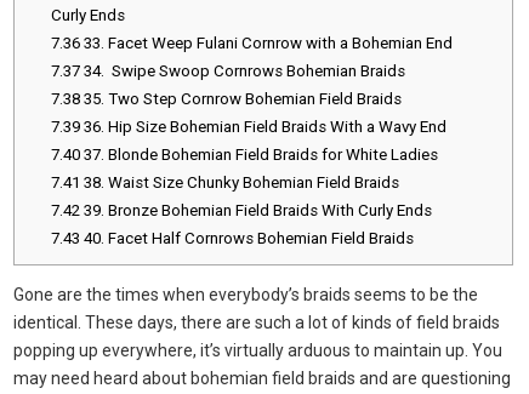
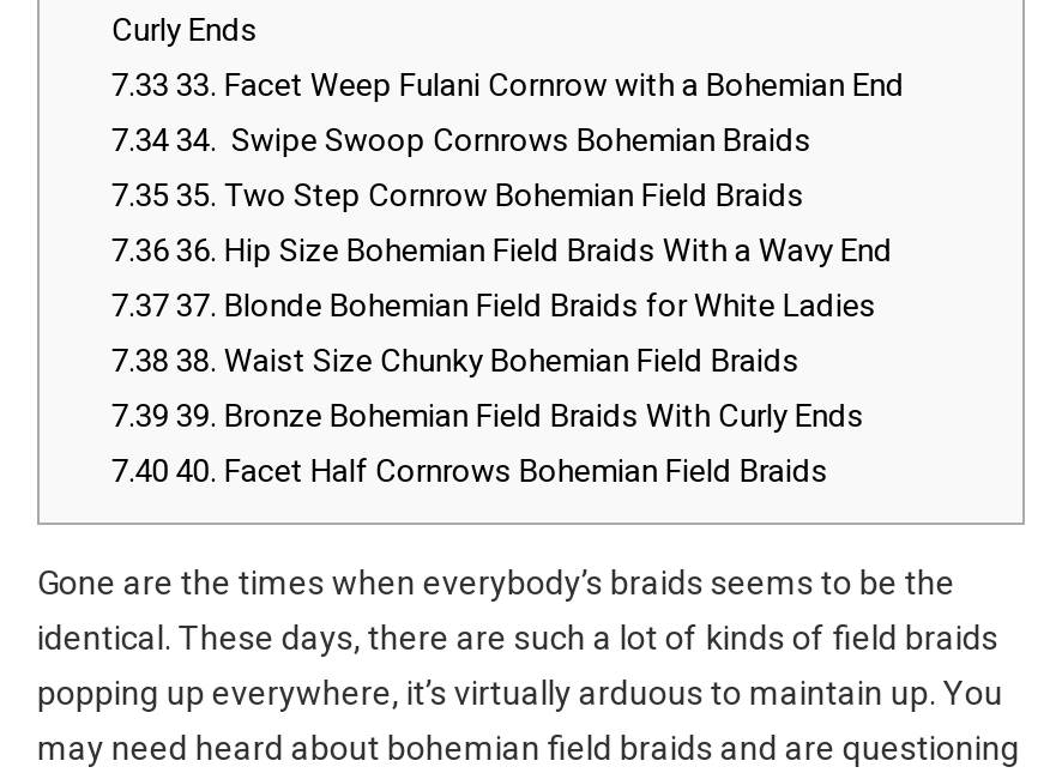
[51,34,452,52] 7.36 33. Facet Weep Fulani Cornrow with a Bohemian End -> [111,67,905,103] 7.33 33. Facet Weep Fulani Cornrow with a Bohemian End
[51,62,405,80] 7.37 34. Swipe Swoop Cornrows Bohemian Braids -> [111,122,811,158] 7.34 34. Swipe Swoop Cornrows Bohemian Braids
[51,90,401,108] 7.38 35. Two Step Cornrow Bohemian Field Braids -> [111,177,804,213] 7.35 35. Two Step Cornrow Bohemian Field Braids
[51,117,446,136] 7.39 36. Hip Size Bohemian Field Braids With a Wavy End -> [111,232,893,268] 7.36 36. Hip Size Bohemian Field Braids With a Wavy End
[51,145,438,164] 7.40 37. Blonde Bohemian Field Braids for White Ladies -> [111,287,876,323] 7.37 37. Blonde Bohemian Field Braids for White Ladies
[51,173,399,191] 7.41 38. Waist Size Chunky Bohemian Field Braids -> [111,343,799,378] 7.38 38. Waist Size Chunky Bohemian Field Braids
[51,201,432,219] 7.42 39. Bronze Bohemian Field Braids With Curly Ends -> [111,398,864,434] 7.39 39. Bronze Bohemian Field Braids With Curly Ends
[51,229,414,247] 7.43 40. Facet Half Cornrows Bohemian Field Braids -> [111,453,828,489] 7.40 40. Facet Half Cornrows Bohemian Field Braids

